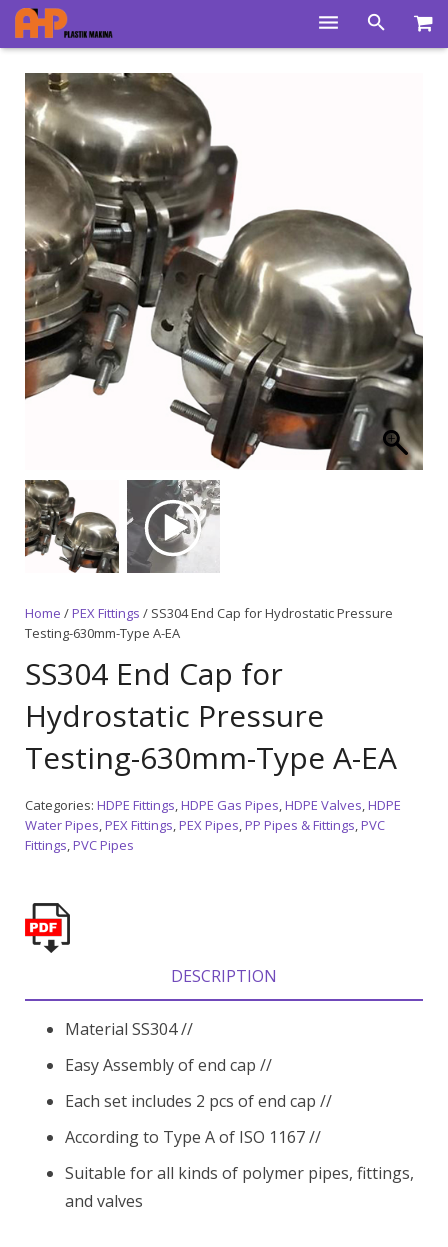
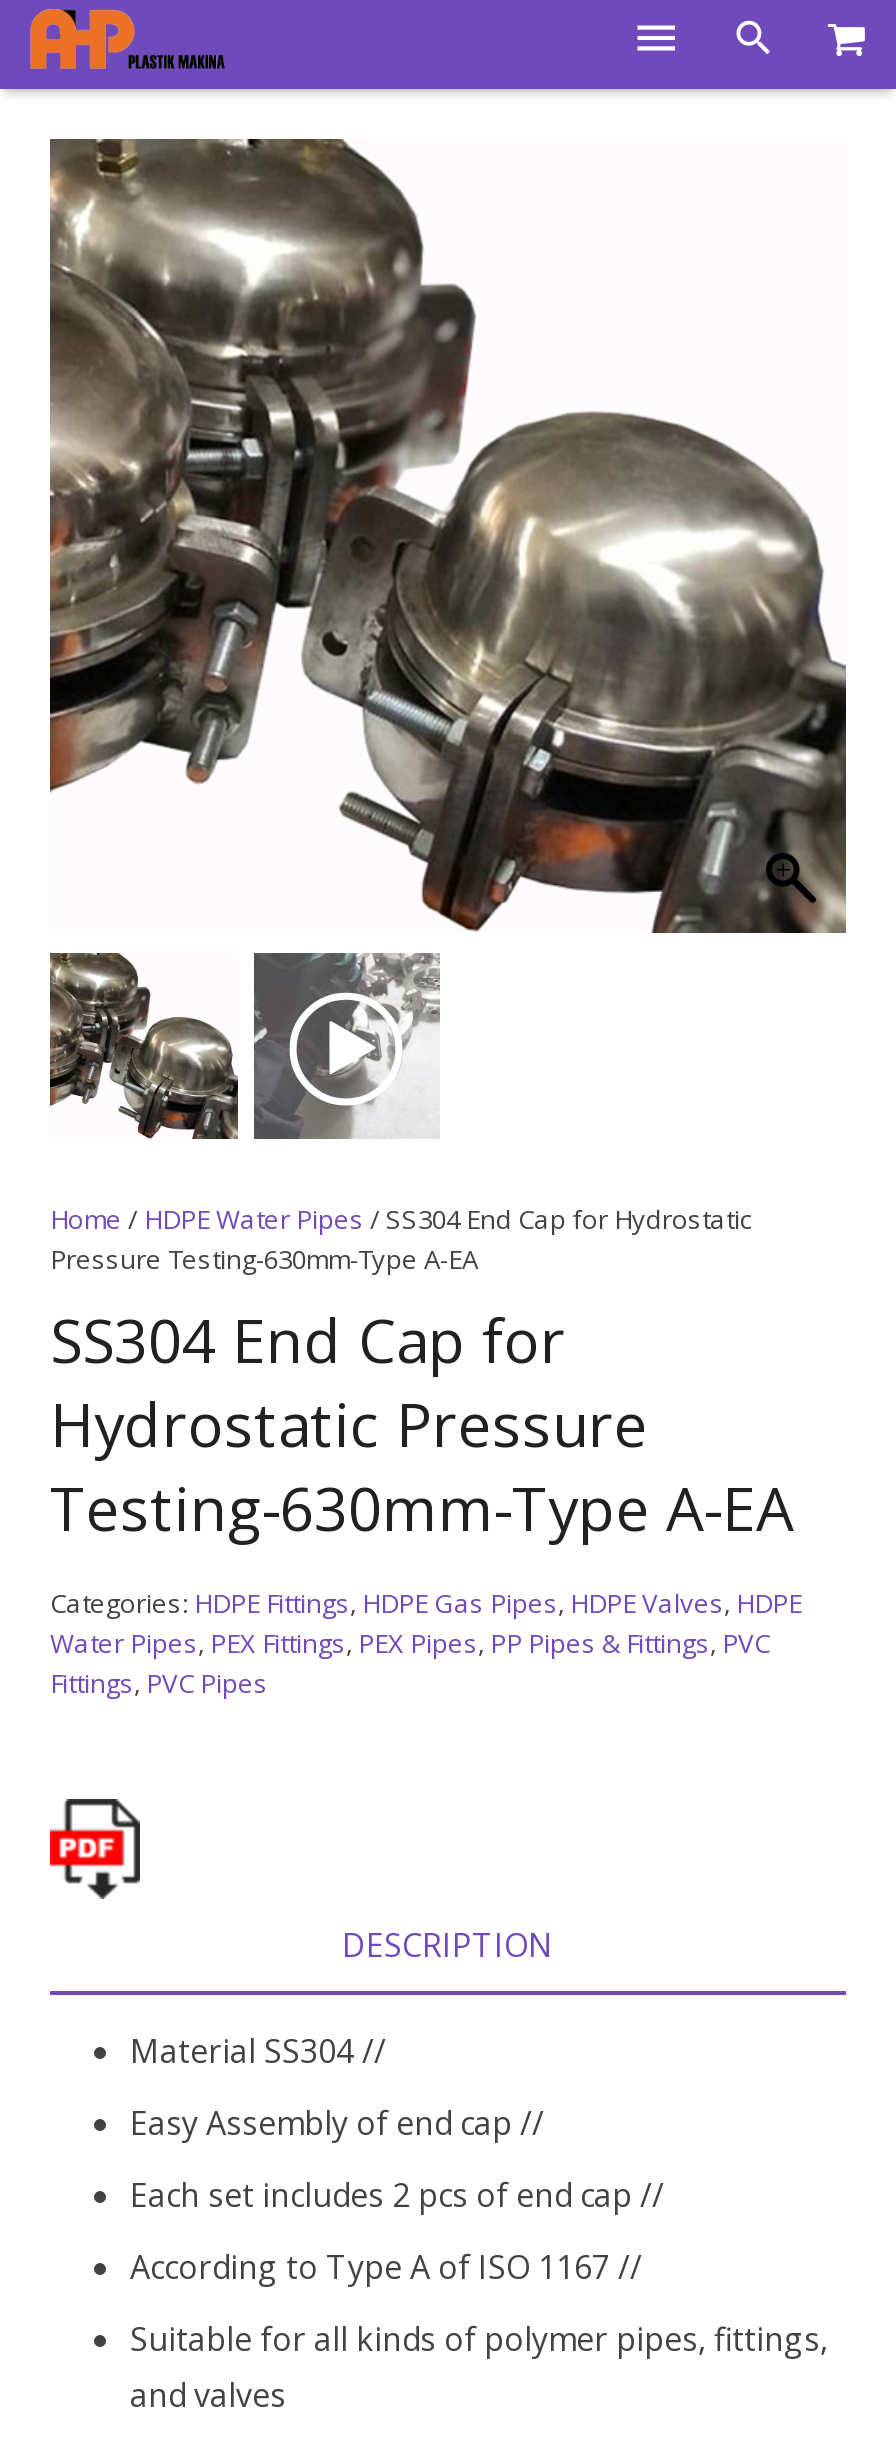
[25,604,393,642] Home / PEX Fittings / SS304 End Cap for Hydrostatic Pressure | Testing-630mm-Type A-EA -> [50,1202,752,1278] Home / HDPE Water Pipes / SS304 End Cap for Hydrostatic | Pressure Testing-630mm-Type A-EA

